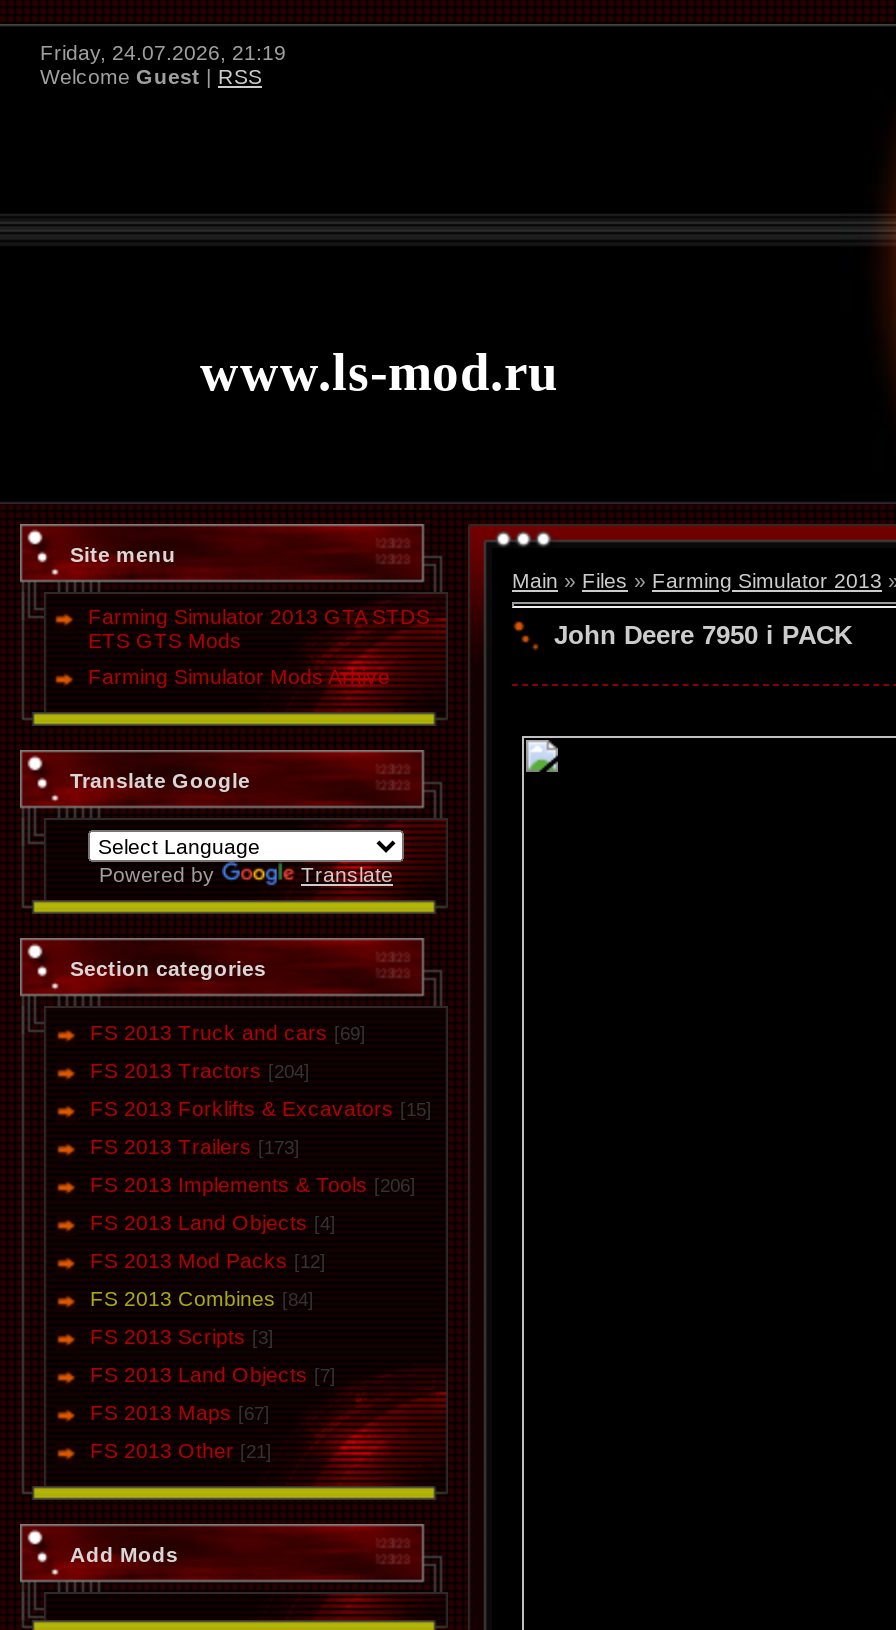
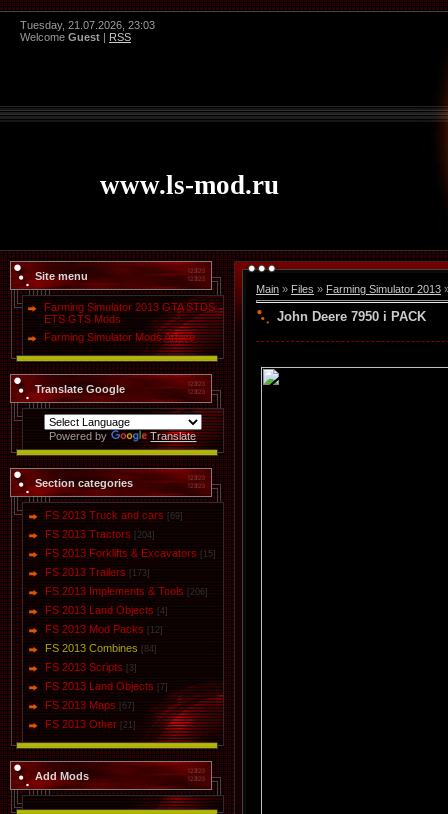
[40,40,286,64] Friday, 24.07.2026, 21:19 -> [20,19,155,31] Tuesday, 21.07.2026, 23:03

